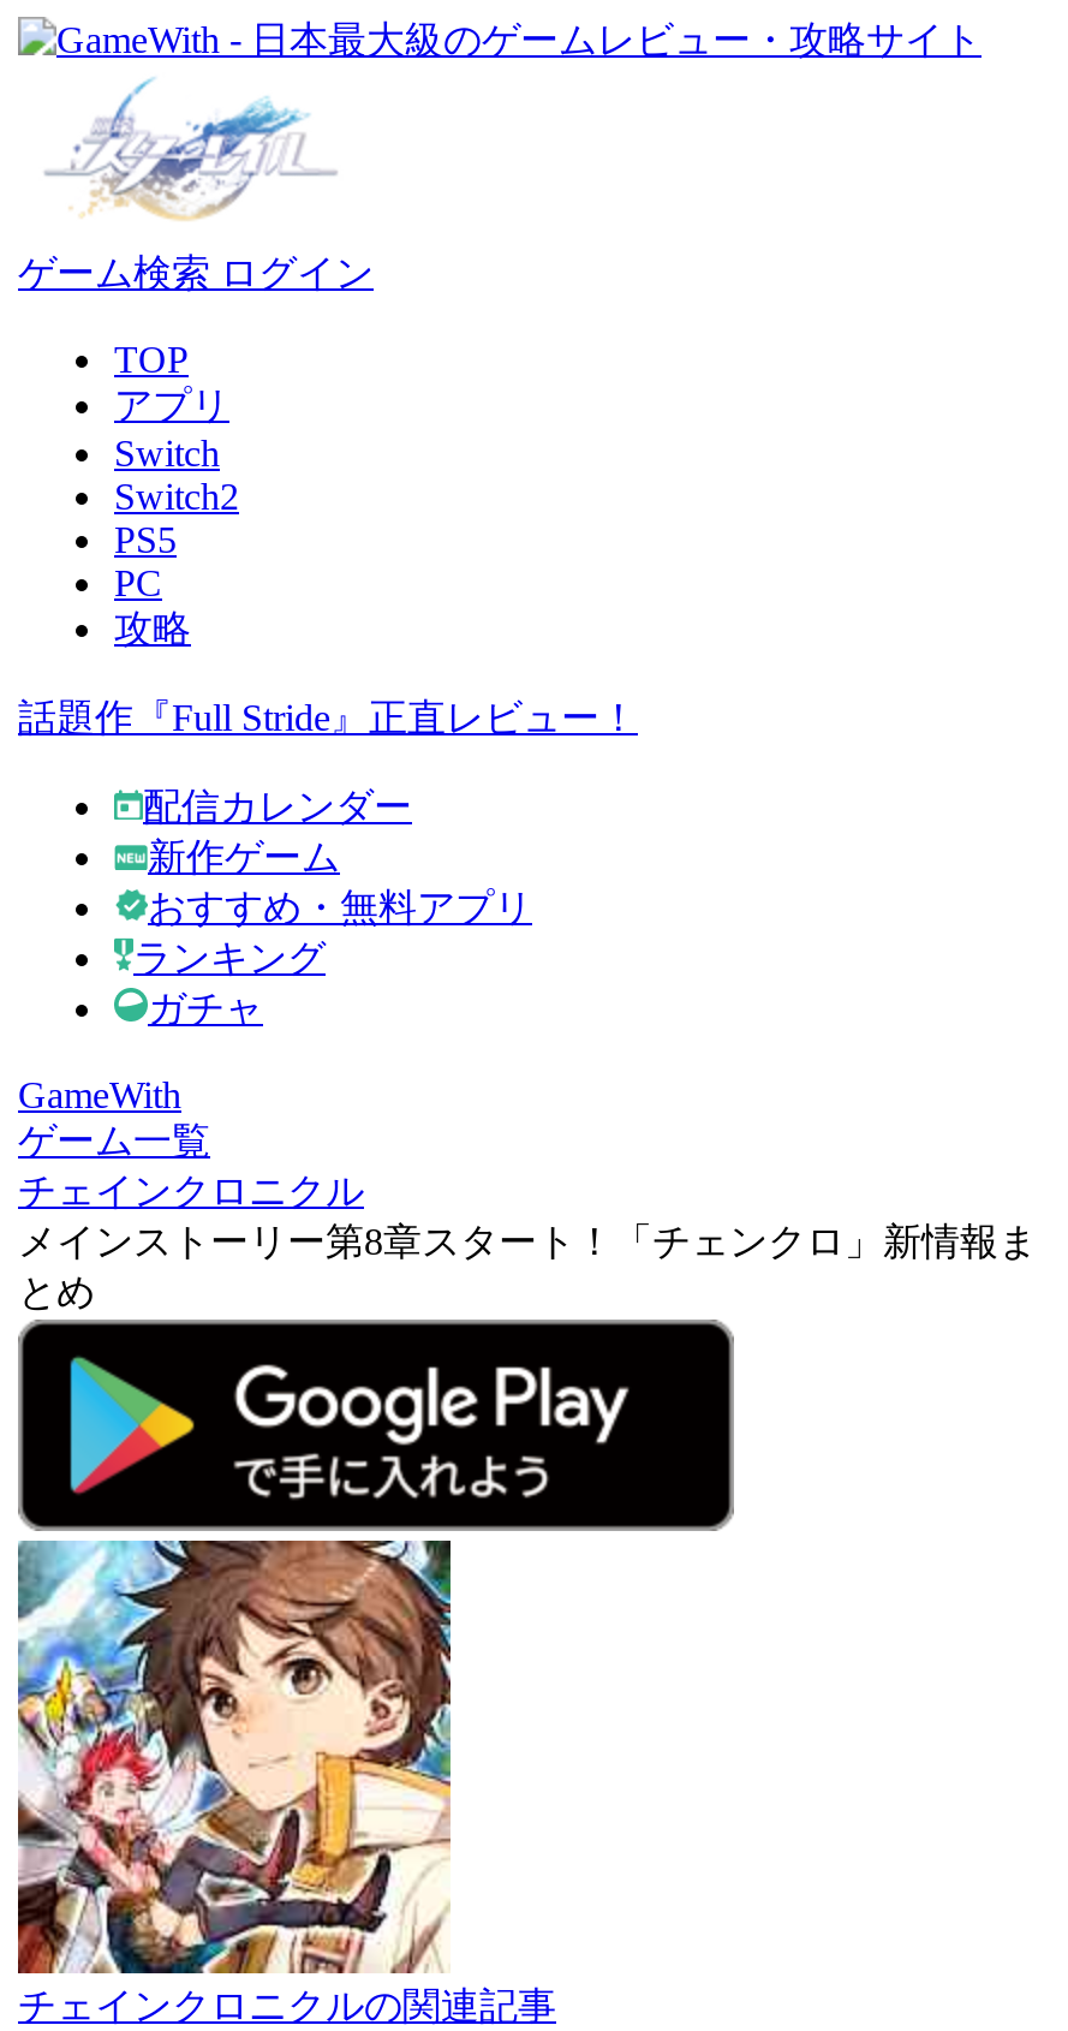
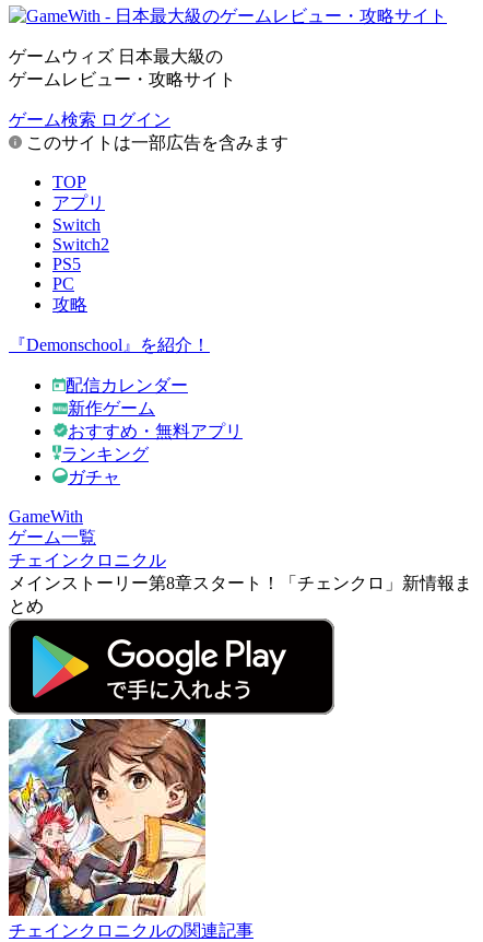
none -> [9,47,236,89] ゲームウィズ 日本最大級の | ゲームレビュー・攻略サイト
none -> [22,133,288,152] このサイトは一部広告を含みます
[18,697,638,738] 話題作『Full Stride』正直レビュー！ -> [9,335,210,354] 『Demonschool』を紹介！

